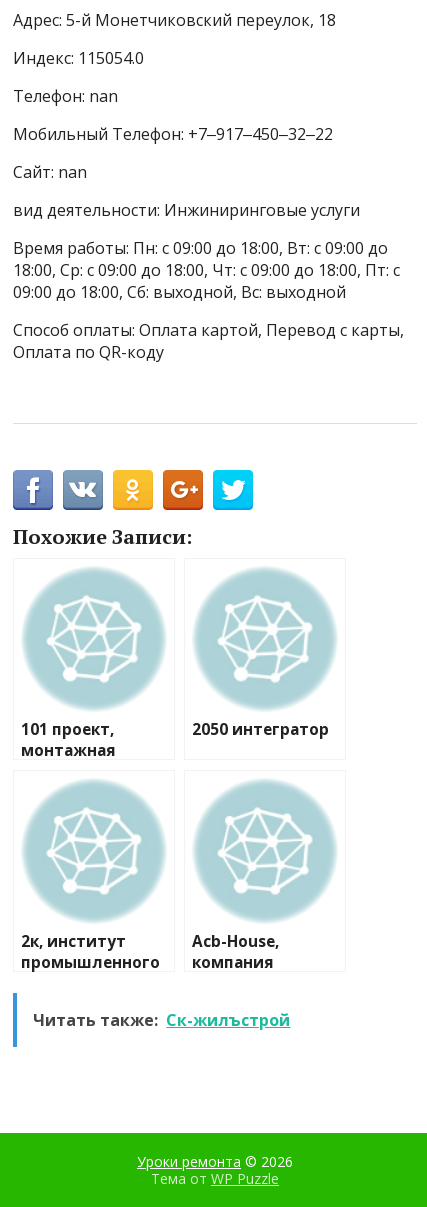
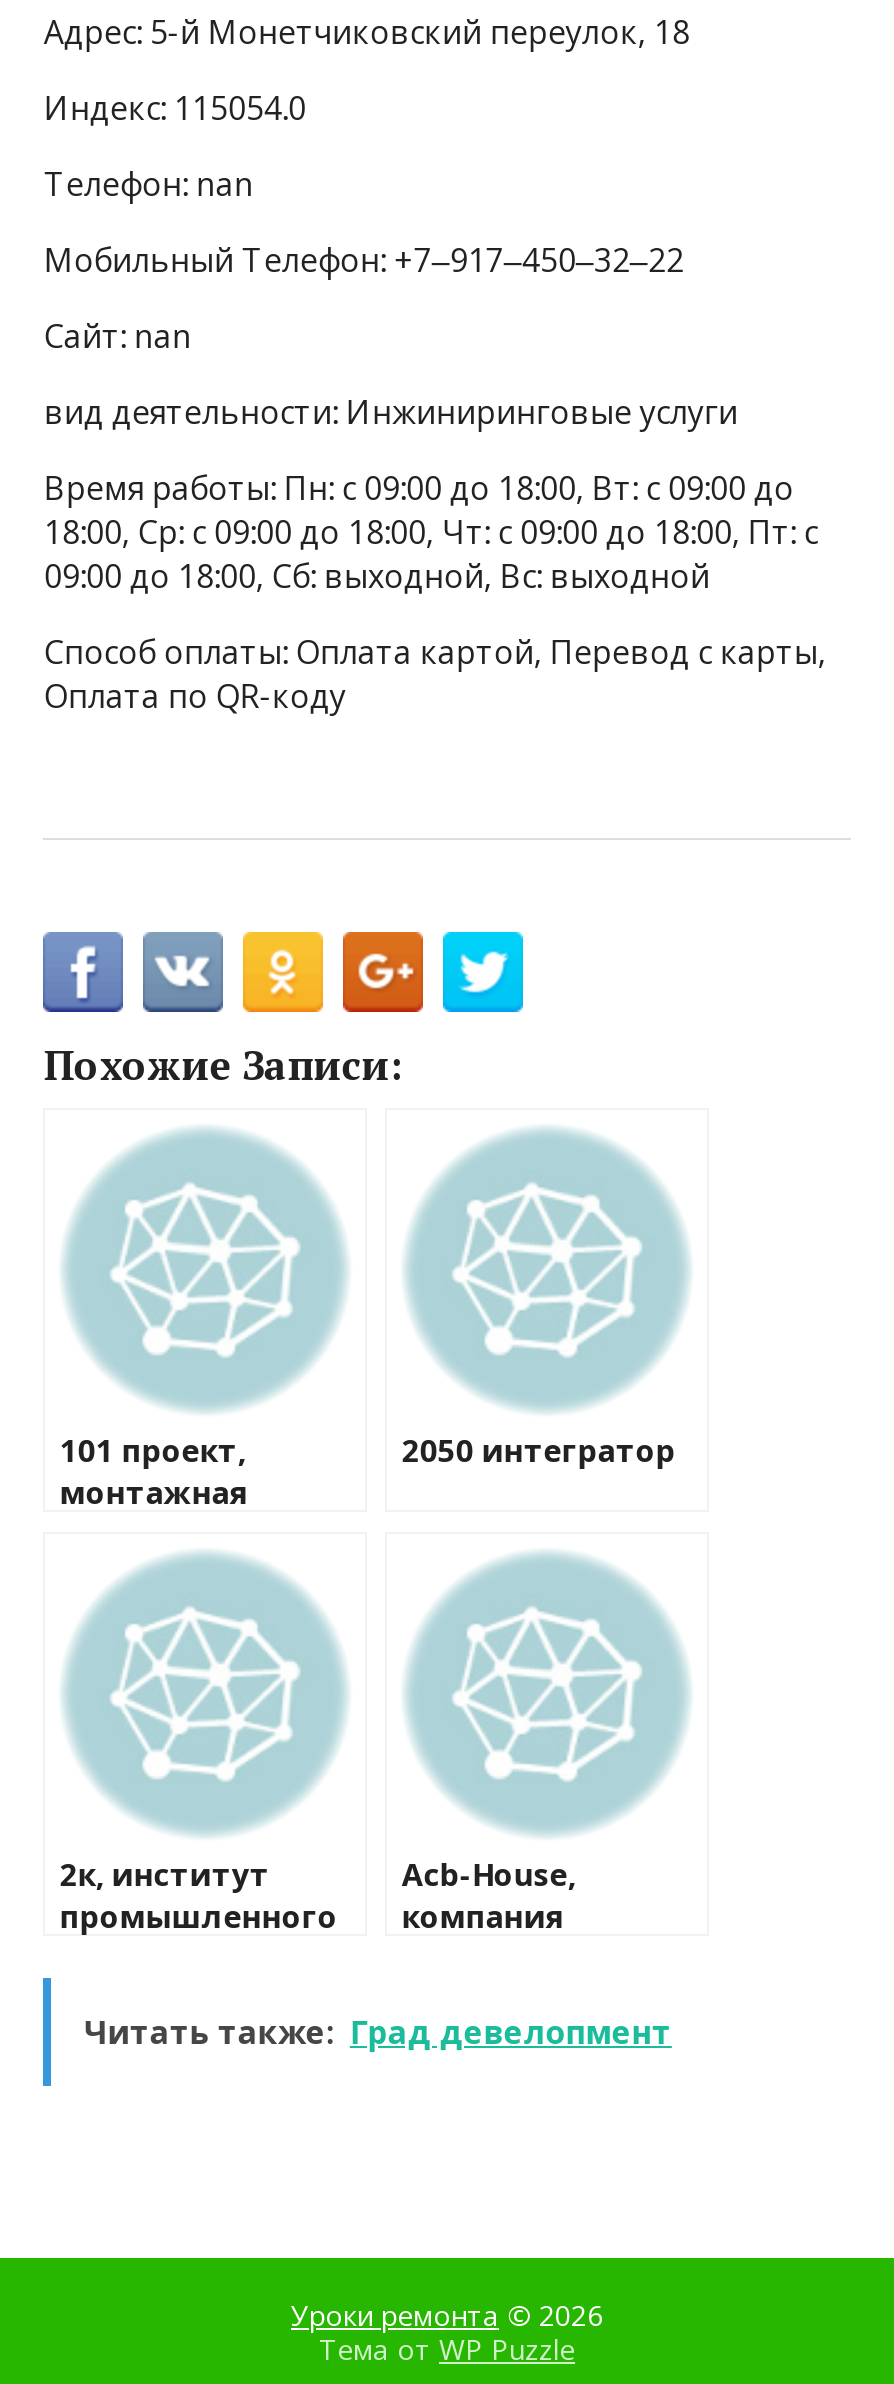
[33,1009,290,1031] Читать также: Ск-жилъстрой -> [84,2010,672,2054] Читать также: Град девелопмент

